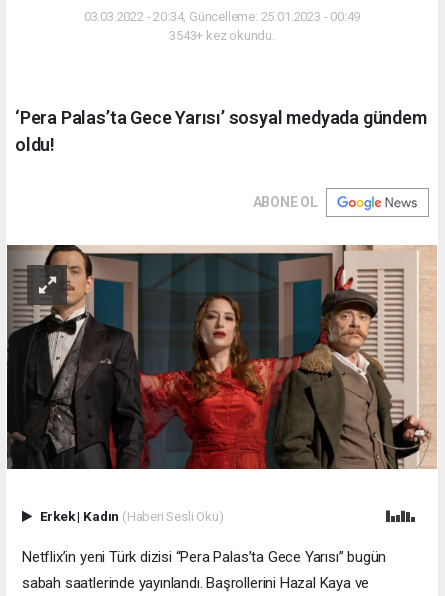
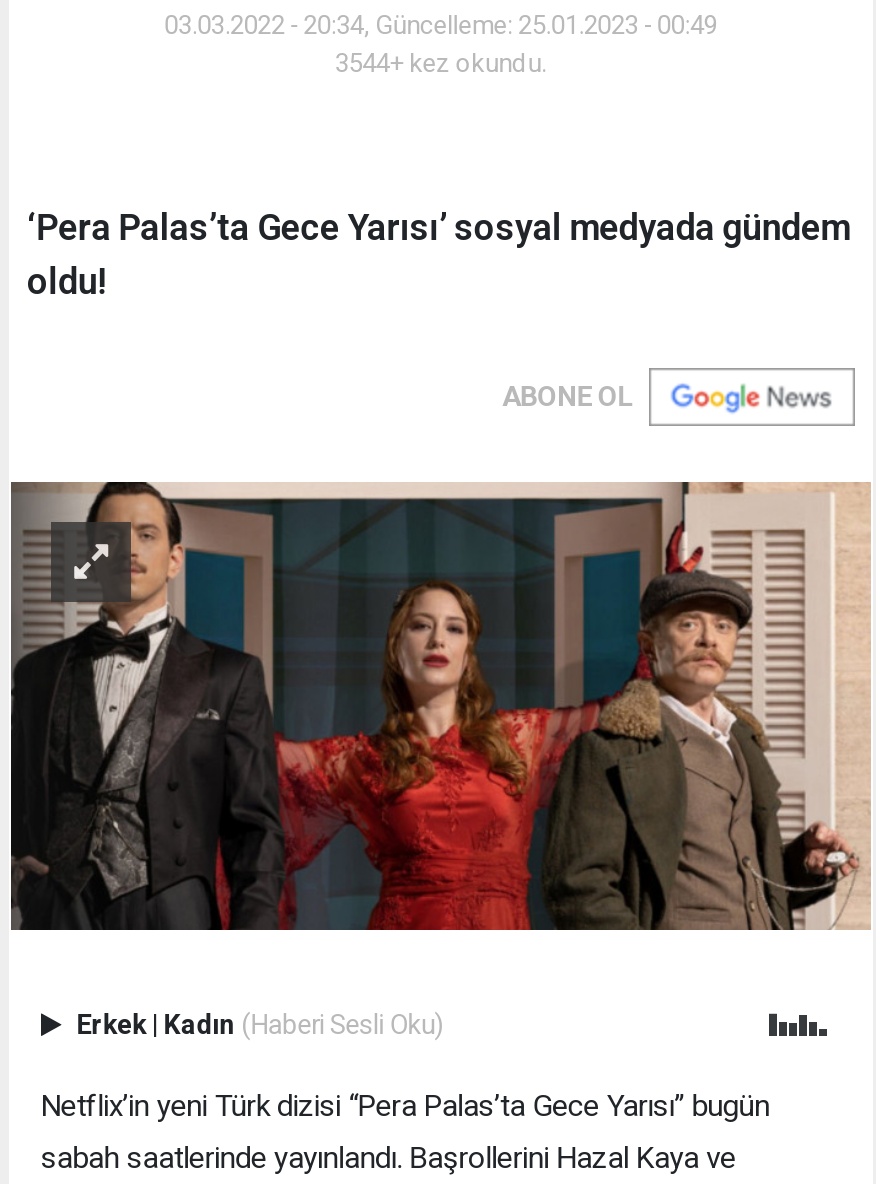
[169,28,275,43] 3543+ kez okundu. -> [335,48,547,78] 3544+ kez okundu.

